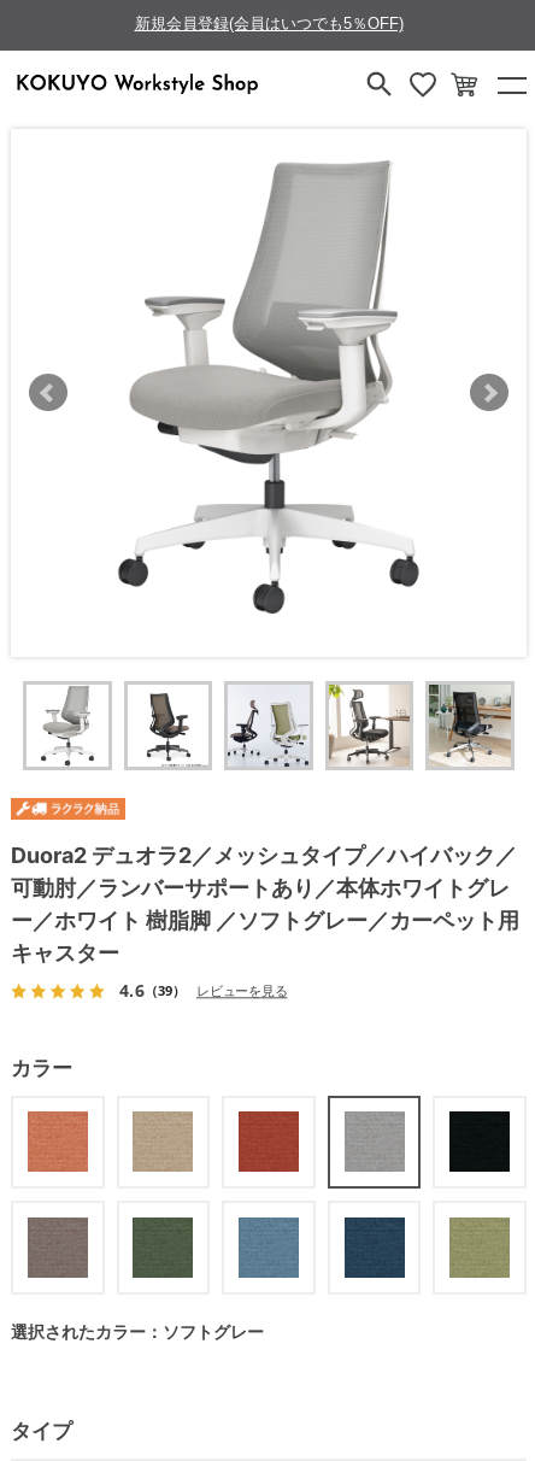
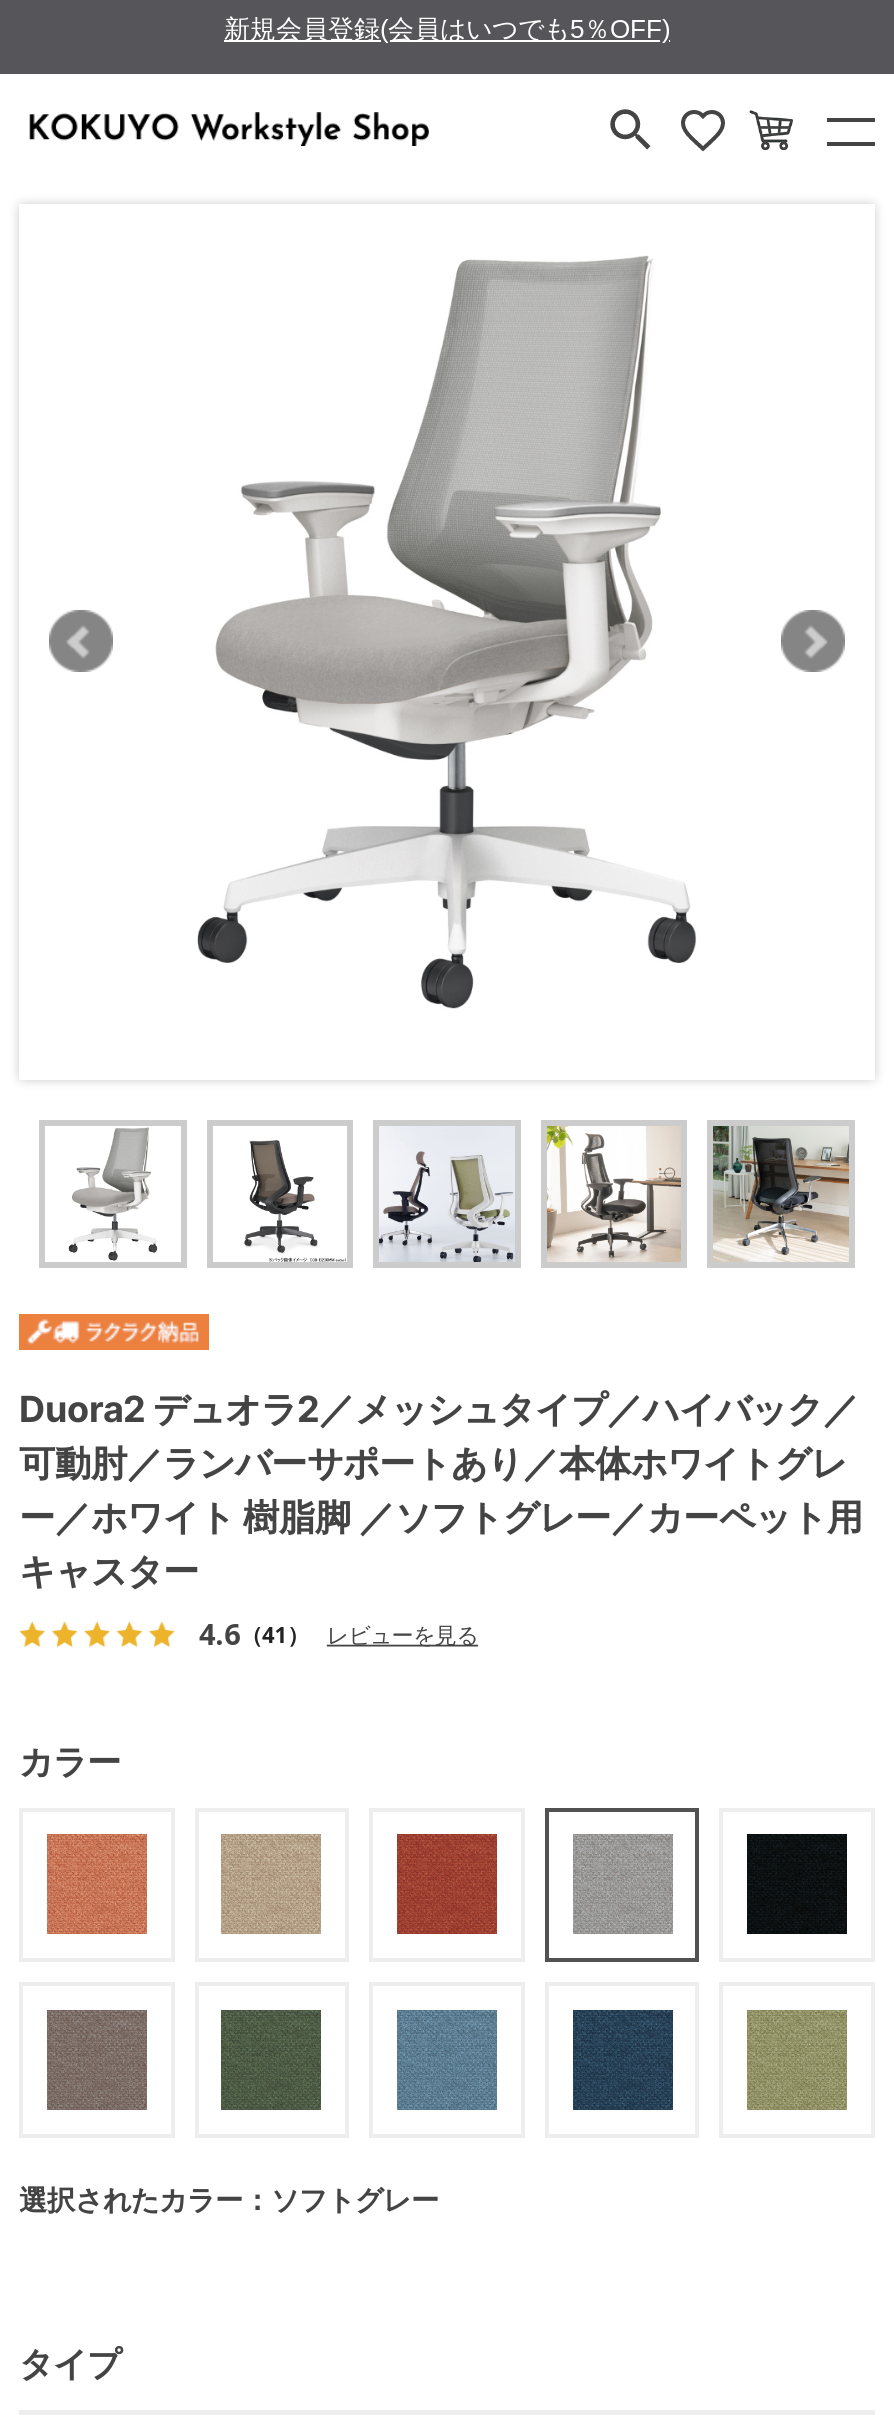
[119,978,287,1002] 4.6（39） レビューを見る -> [199,1612,478,1652] 4.6（41） レビューを見る

